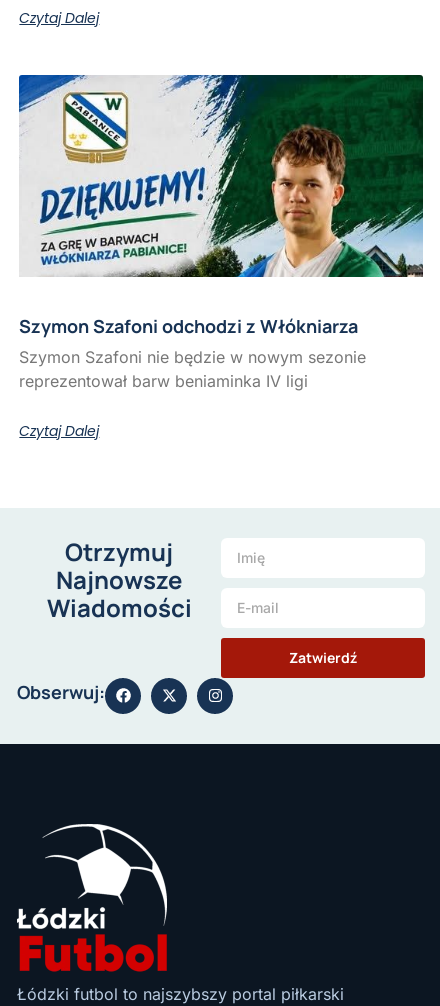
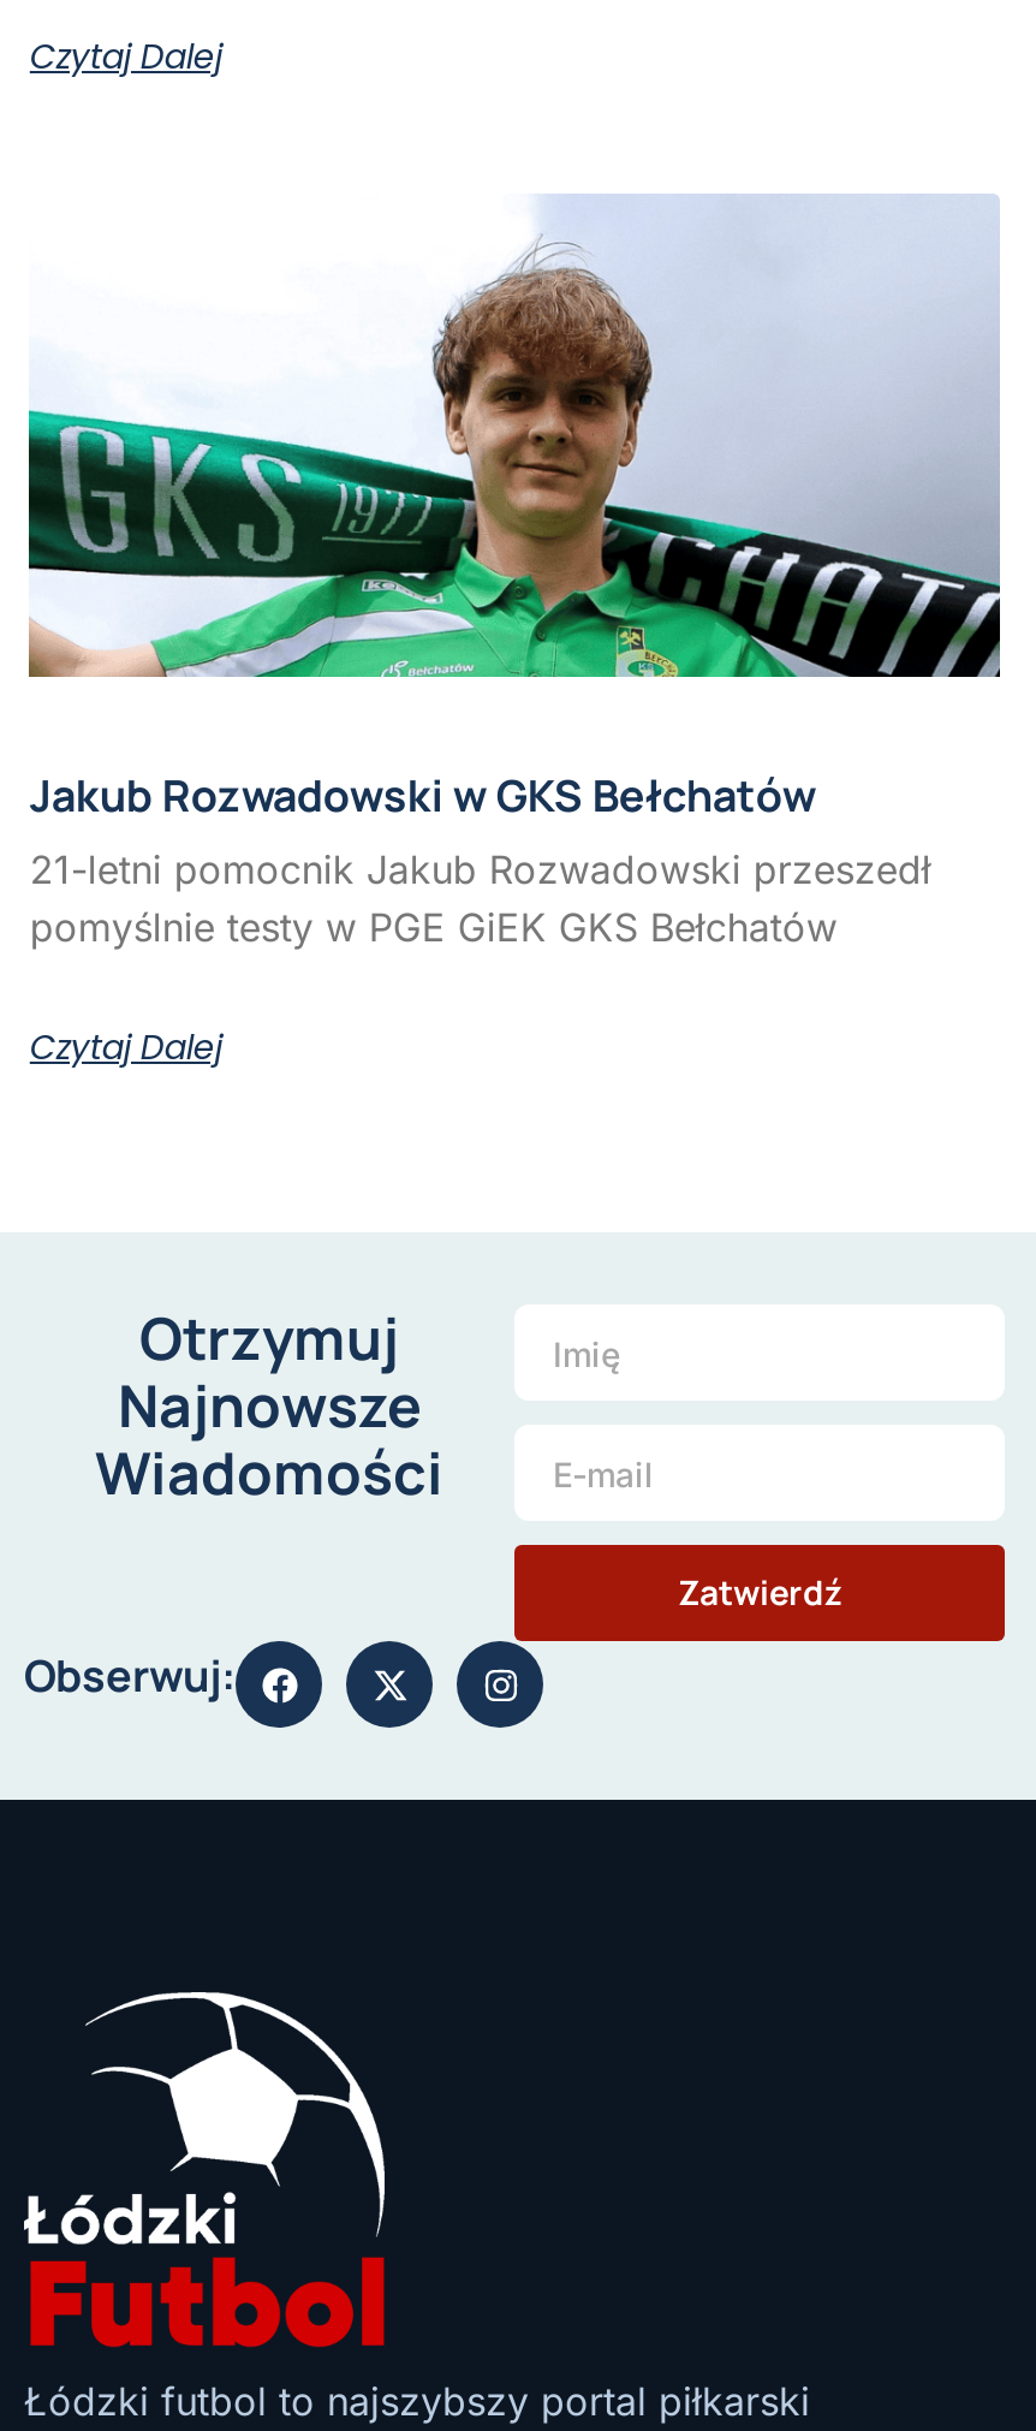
[18,74,424,391] [image] | Szymon Szafoni odchodzi z Włókniarza | Szymon Szafoni nie będzie w nowym sezonie | reprezentował barw beniaminka IV ligi -> [26,191,1002,951] [image] | Jakub Rozwadowski w GKS Bełchatów | 21-letni pomocnik Jakub Rozwadowski przeszedł | pomyślnie testy w PGE GiEK GKS Bełchatów

